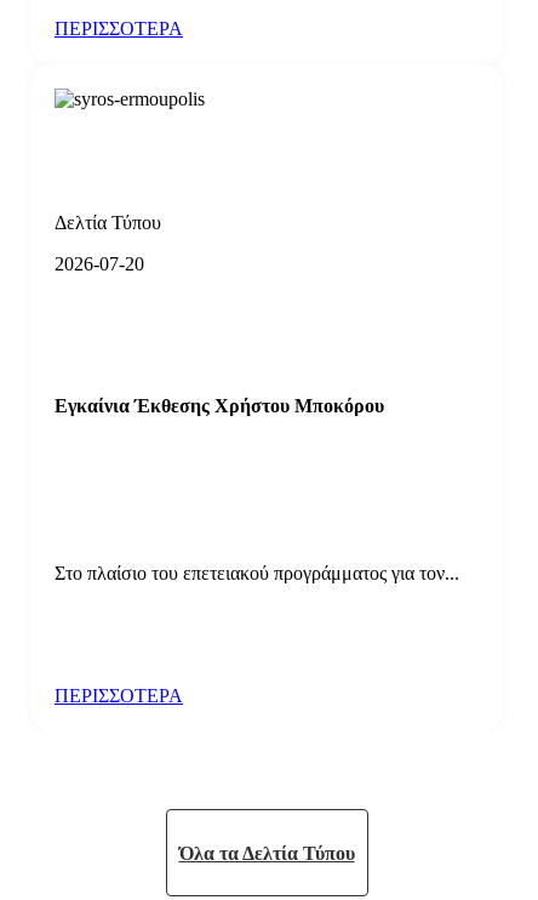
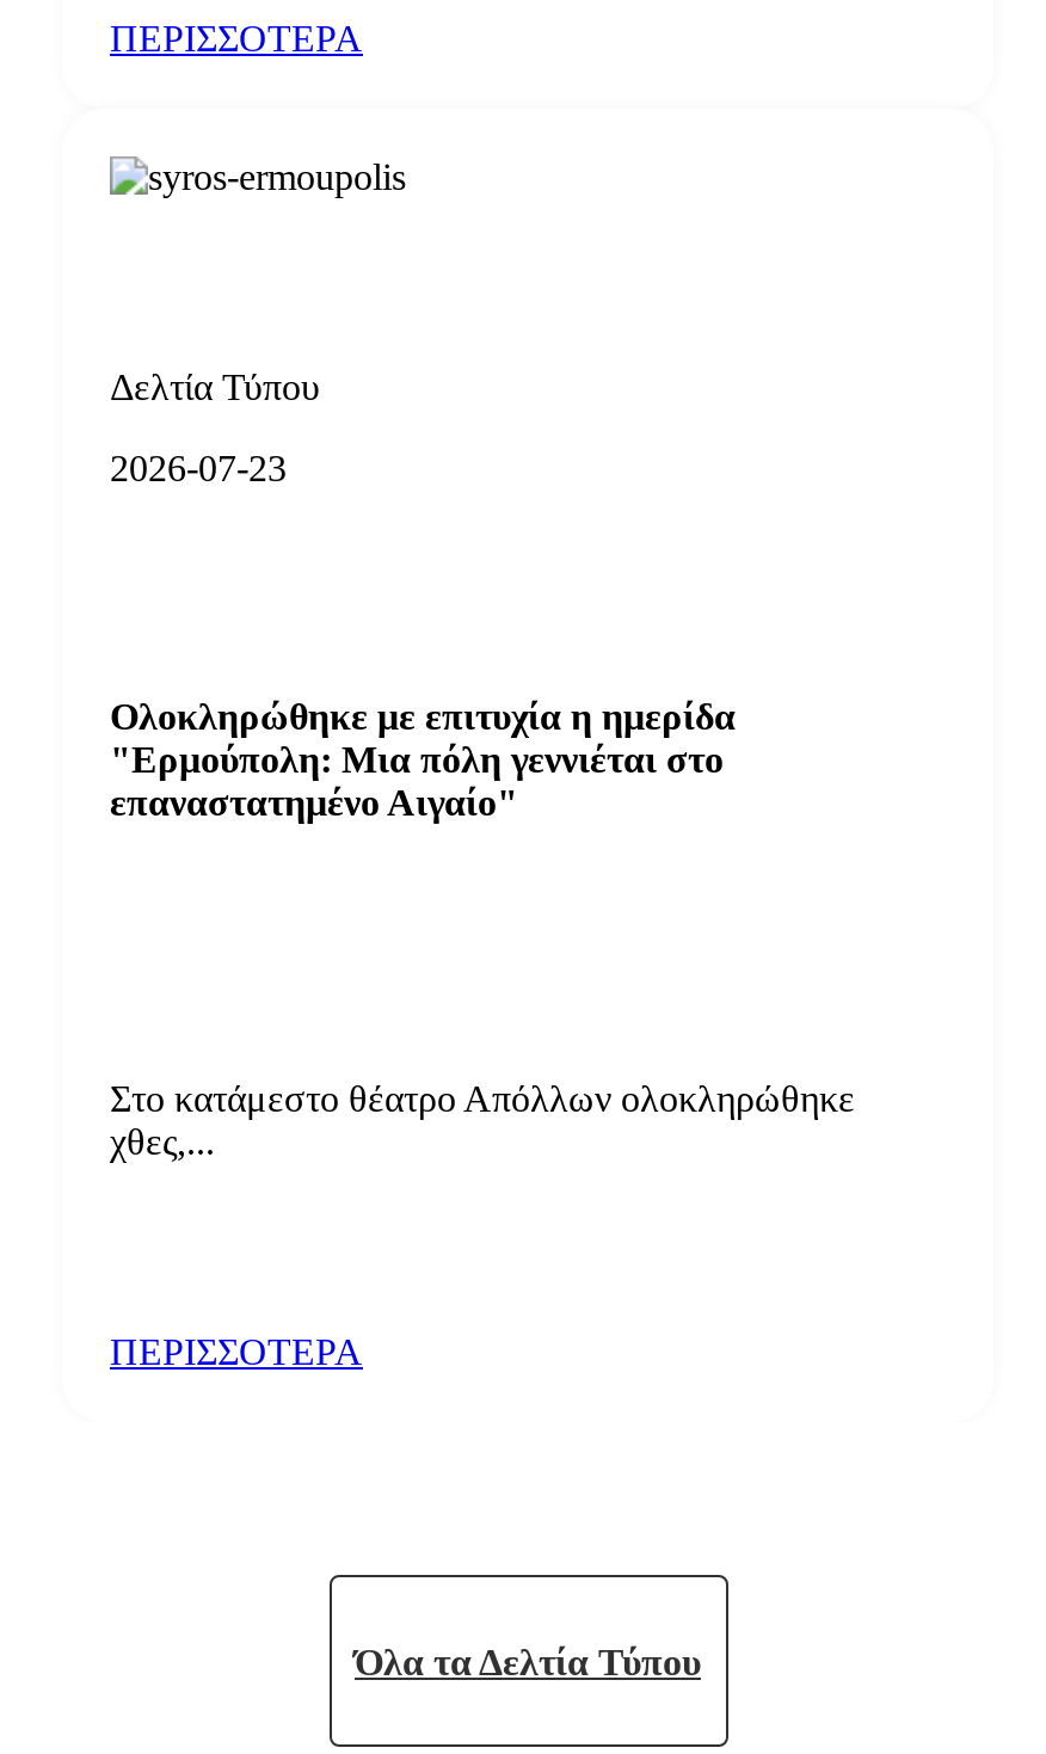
[55,253,144,274] 2026-07-20 -> [110,449,287,489] 2026-07-23
[55,396,384,417] Εγκαίνια Έκθεσης Χρήστου Μποκόρου -> [110,697,736,824] Ολοκληρώθηκε με επιτυχία η ημερίδα | "Ερμούπολη: Μια πόλη γεννιέται στο | επαναστατημένο Αιγαίο"
[55,563,459,583] Στο πλαίσιο του επετειακού προγράμματος για τον... -> [110,1079,855,1163] Στο κατάμεστο θέατρο Απόλλων ολοκληρώθηκε | χθες,...

